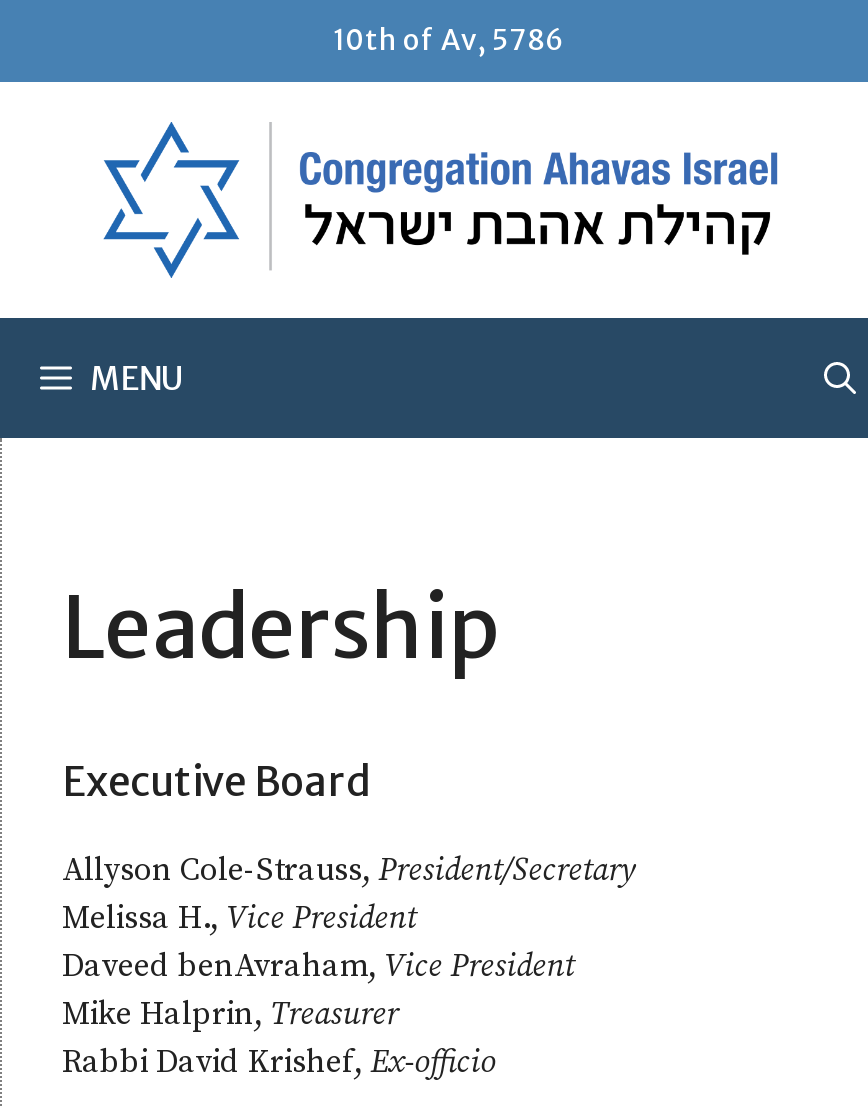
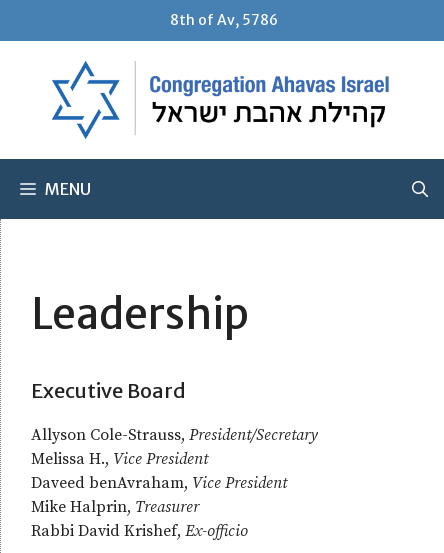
[333,22,563,58] 10th of Av, 5786 -> [170,11,278,29] 8th of Av, 5786

